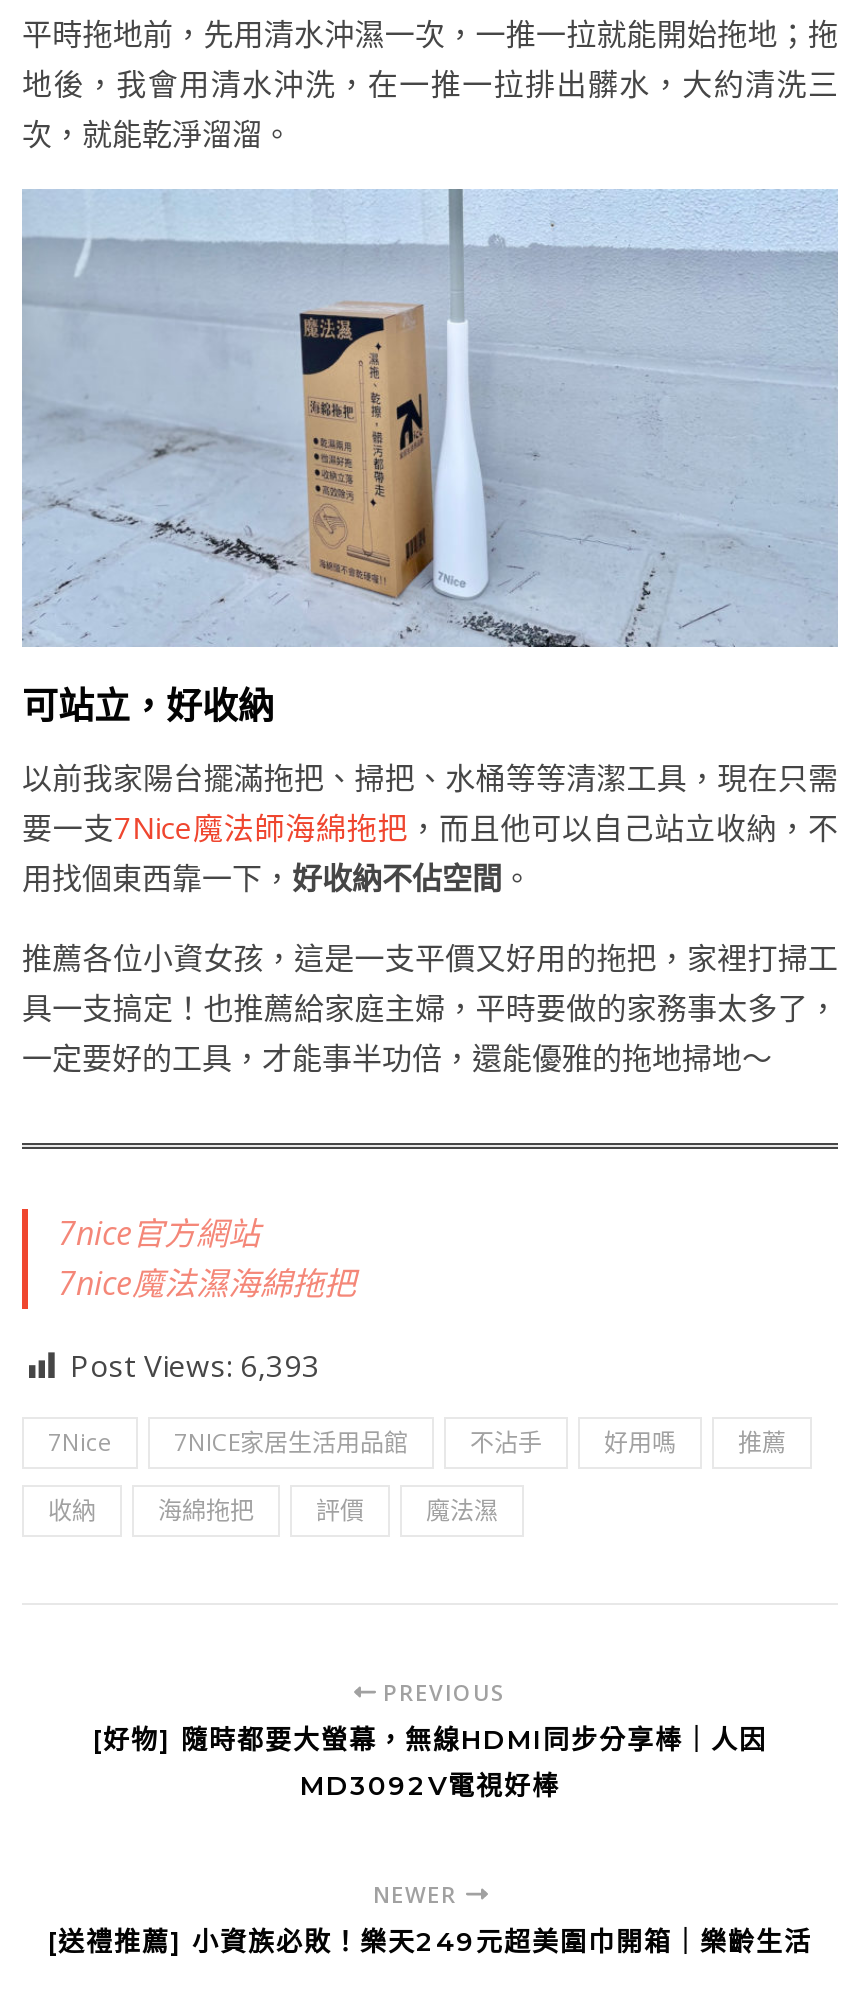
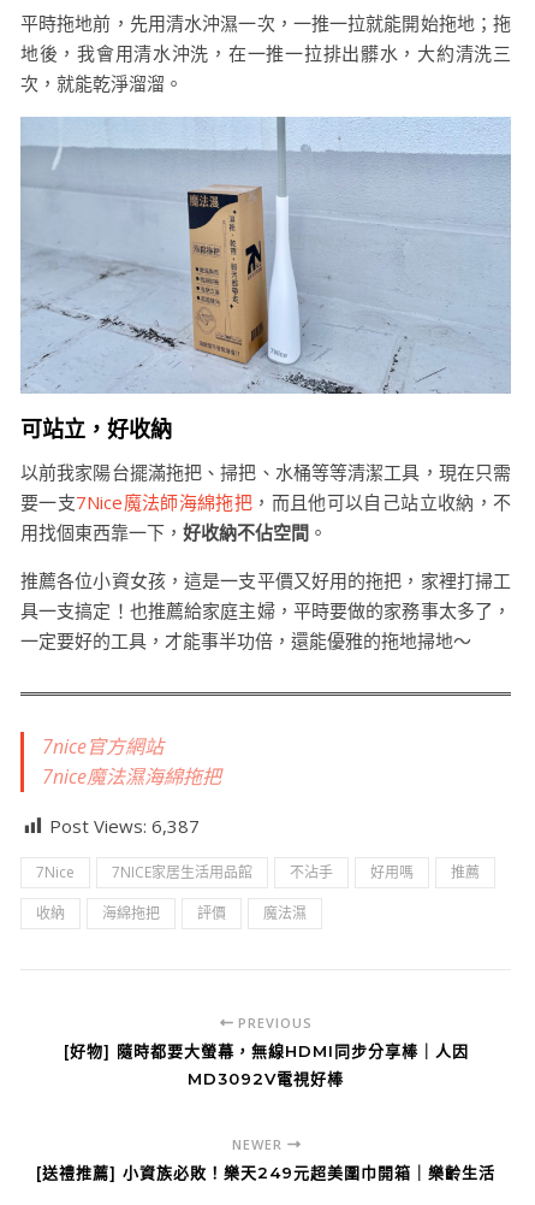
[70,1345,320,1385] Post Views: 6,393 -> [49,813,200,837] Post Views: 6,387

